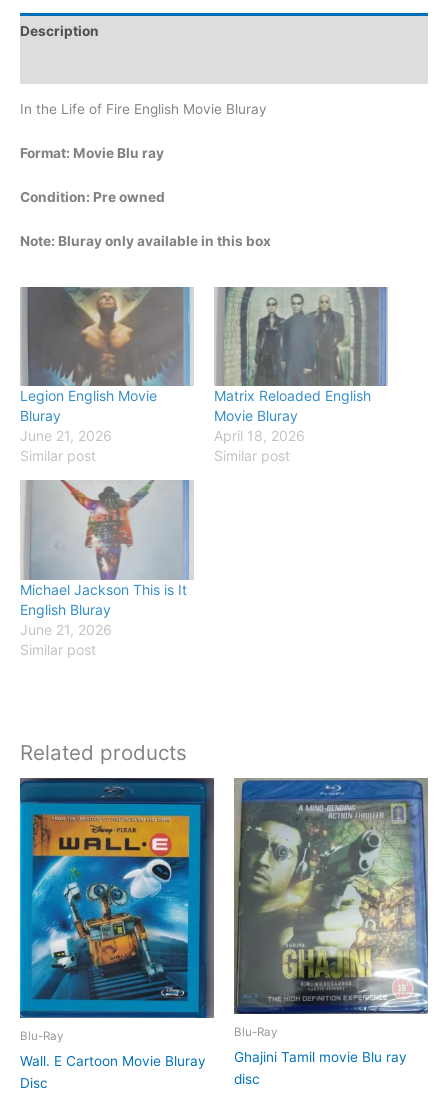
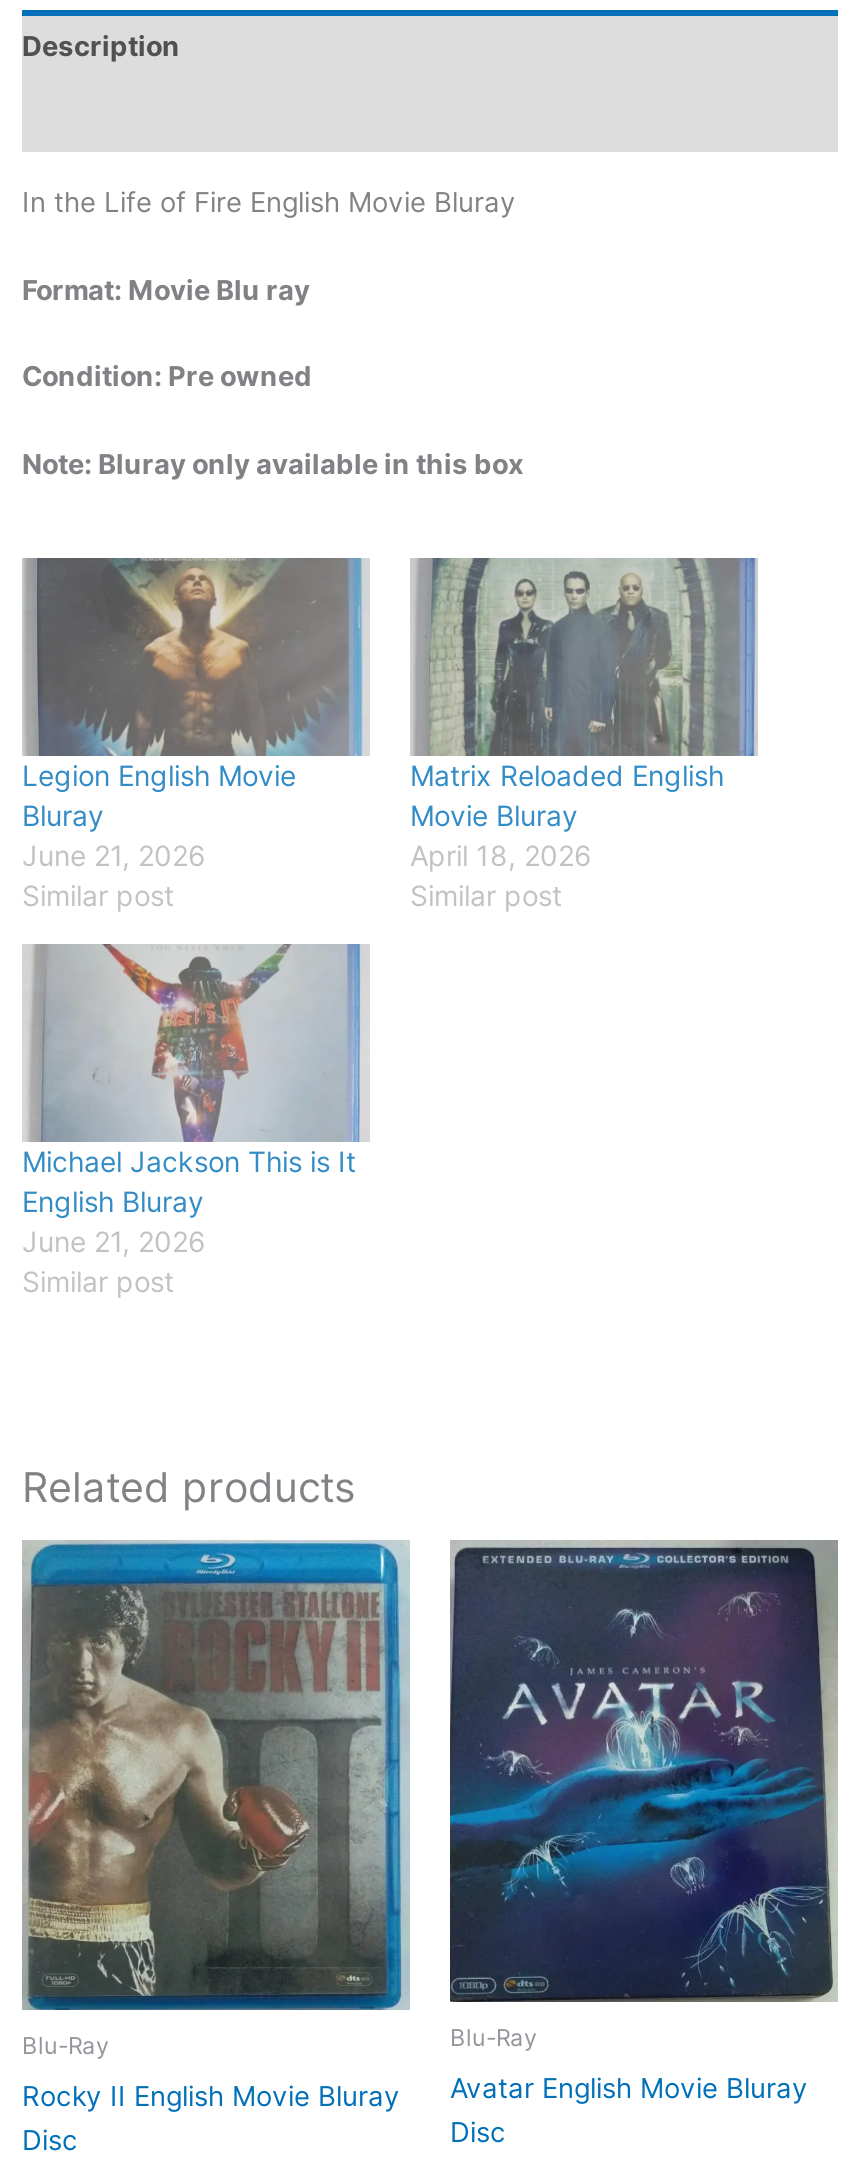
[19,778,214,1069] [image] | Wall. E Cartoon Movie Bluray -> [20,1540,408,2112] [image] | Rocky II English Movie Bluray
[234,779,428,1087] [image] | Ghajini Tamil movie Blu ray | disc -> [448,1544,838,2148] [image] | Avatar English Movie Bluray | Disc

